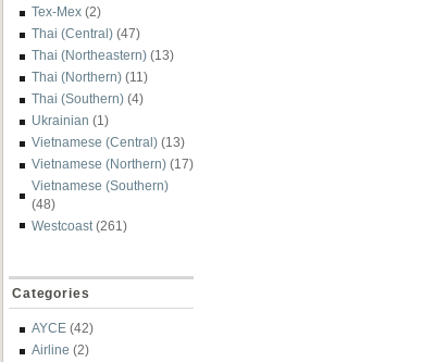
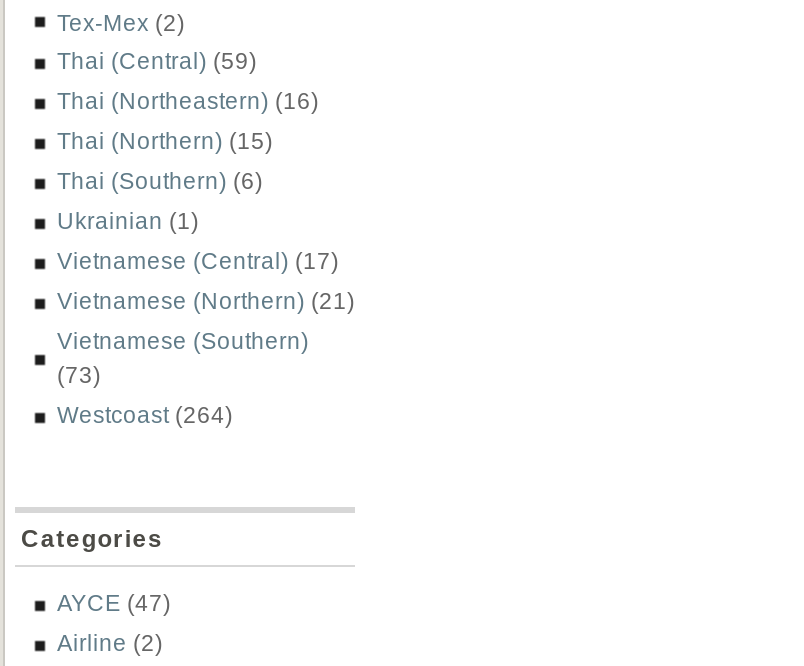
[32,26,140,40] Thai (Central) (47) -> [57,48,257,74] Thai (Central) (59)
[32,48,174,62] Thai (Northeastern) (13) -> [57,88,319,114] Thai (Northeastern) (16)
[32,70,148,84] Thai (Northern) (11) -> [57,128,273,154] Thai (Northern) (15)
[32,91,144,105] Thai (Southern) (4) -> [57,168,263,194] Thai (Southern) (6)
[32,134,185,149] Vietnamese (Central) (13) -> [57,247,339,273] Vietnamese (Central) (17)
[32,156,194,170] Vietnamese (Northern) (17) -> [57,287,355,313] Vietnamese (Northern) (21)
[32,196,55,210] (48) -> [57,361,101,387] (73)
[32,218,127,232] Westcoast (261) -> [57,401,233,427] Westcoast (264)
[32,321,94,335] AYCE (42) -> [57,590,171,616] AYCE (47)

